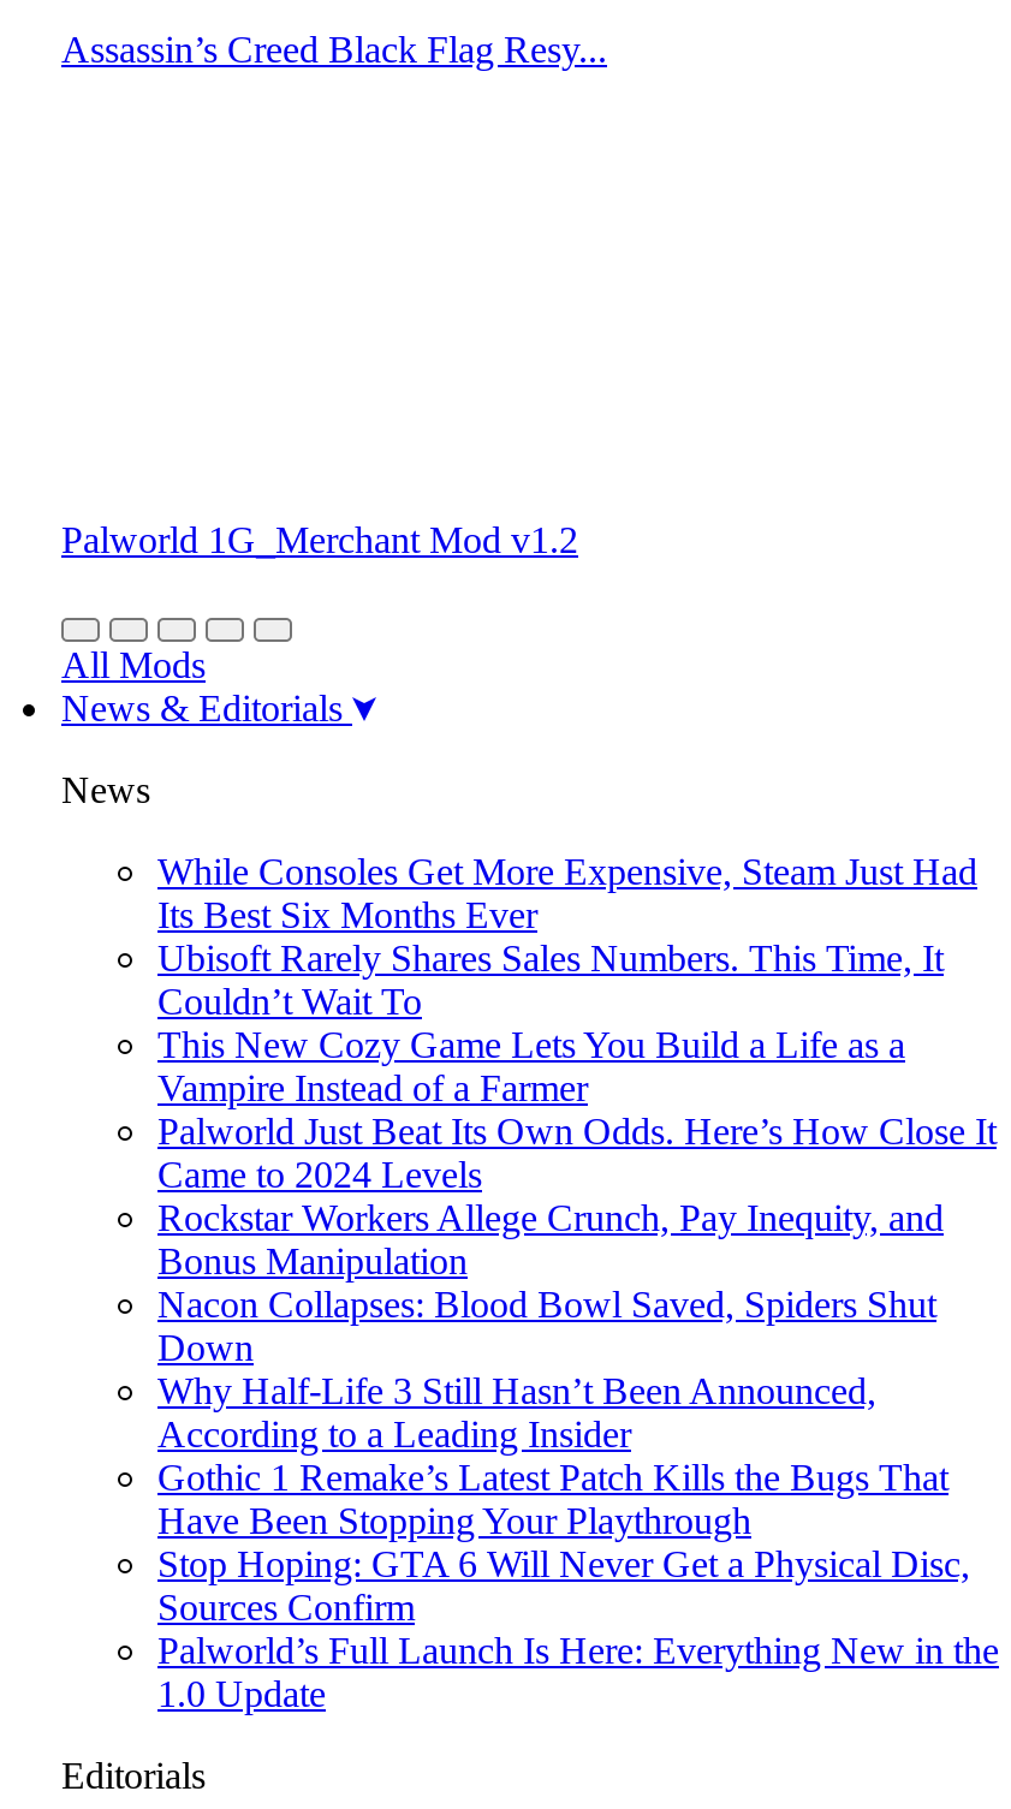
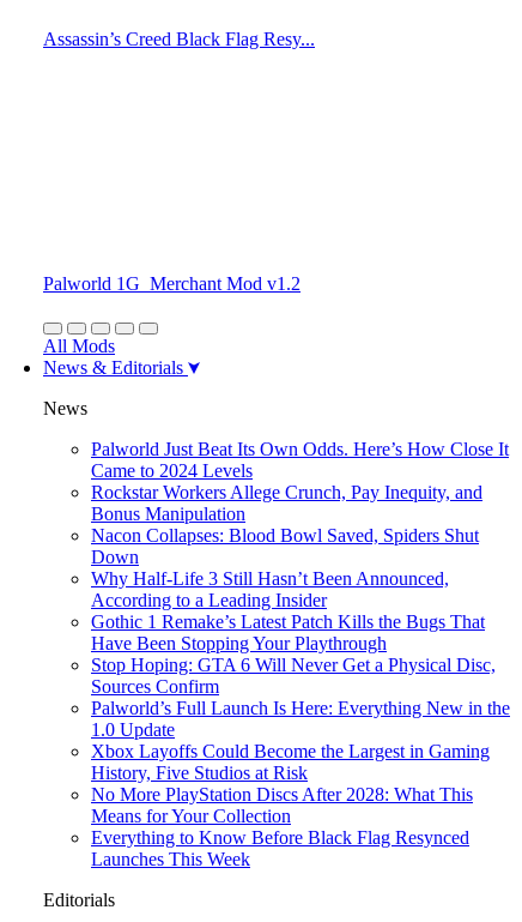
[157,851,977,1108] While Consoles Get More Expensive, Steam Just Had | Its Best Six Months Ever | Ubisoft Rarely Shares Sales Numbers. This Time, It | Couldn’t Wait To | This New Cozy Game Lets You Build a Life as a | Vampire Instead of a Farmer -> none
moved [157,1111,999,1714] -> [91,439,510,740]: Palworld Just Beat Its Own Odds. Here’s How Close It | Came to 2024 Levels | Rockstar Workers Allege Crunch, Pay Inequity, and | ... | Palworld’s Full Launch Is Here: Everything New in the | 1.0 Update
none -> [91,741,490,869] Xbox Layoffs Could Become the Largest in Gaming | History, Five Studios at Risk | No More PlayStation Discs After 2028: What This | Means for Your Collection | Everything to Know Before Black Flag Resynced | Launches This Week

